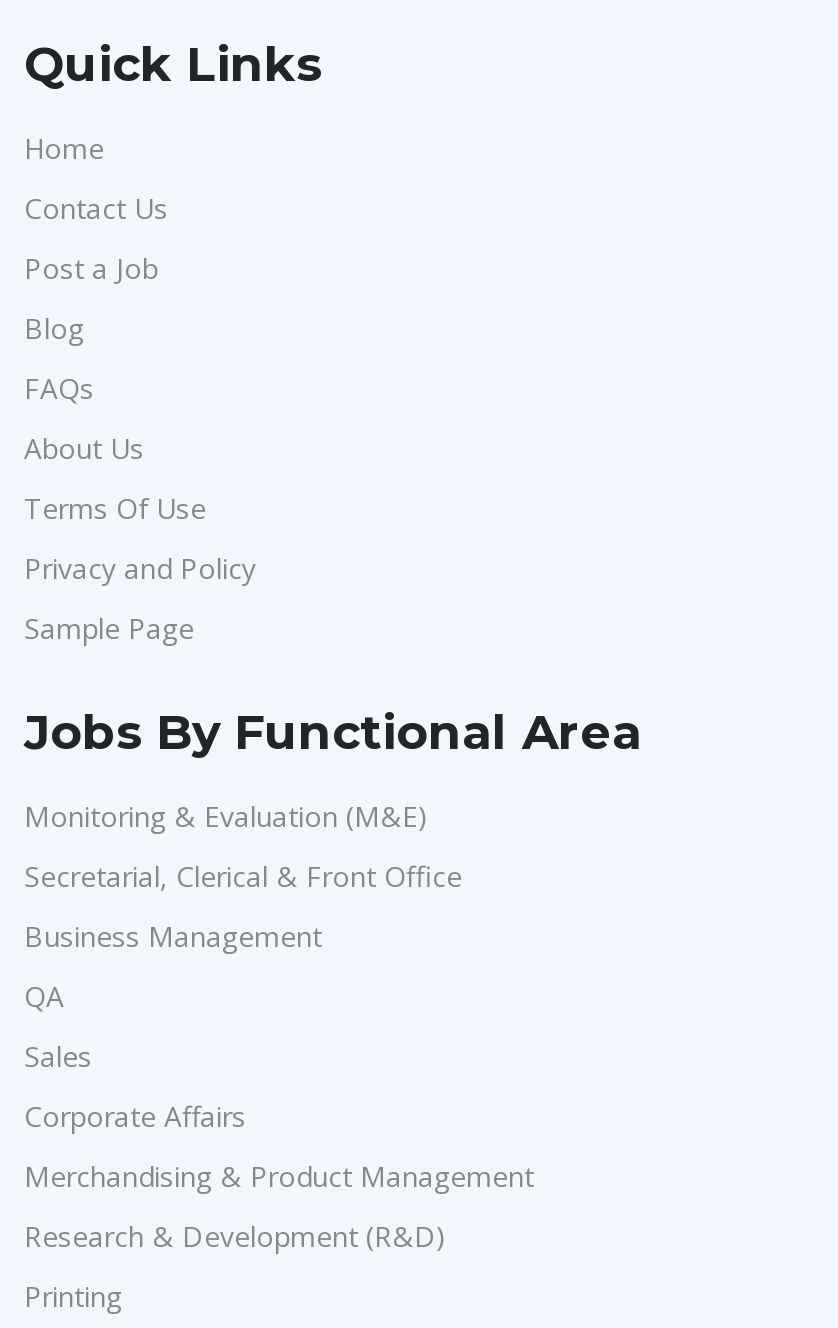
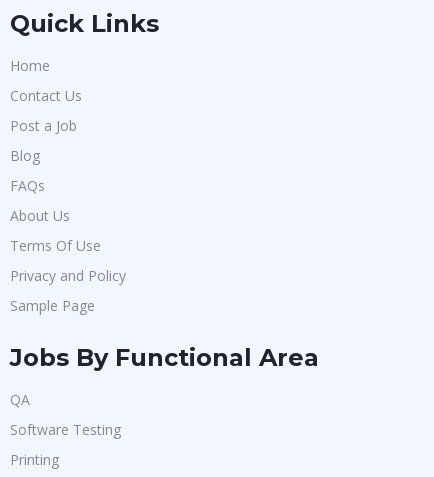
[24,797,462,955] Monitoring & Evaluation (M&E) | Secretarial, Clerical & Front Office | Business Management -> none
[24,1037,534,1255] Sales | Corporate Affairs | Merchandising & Product Management | Research & Development (R&D) -> [10,420,121,439] Software Testing

